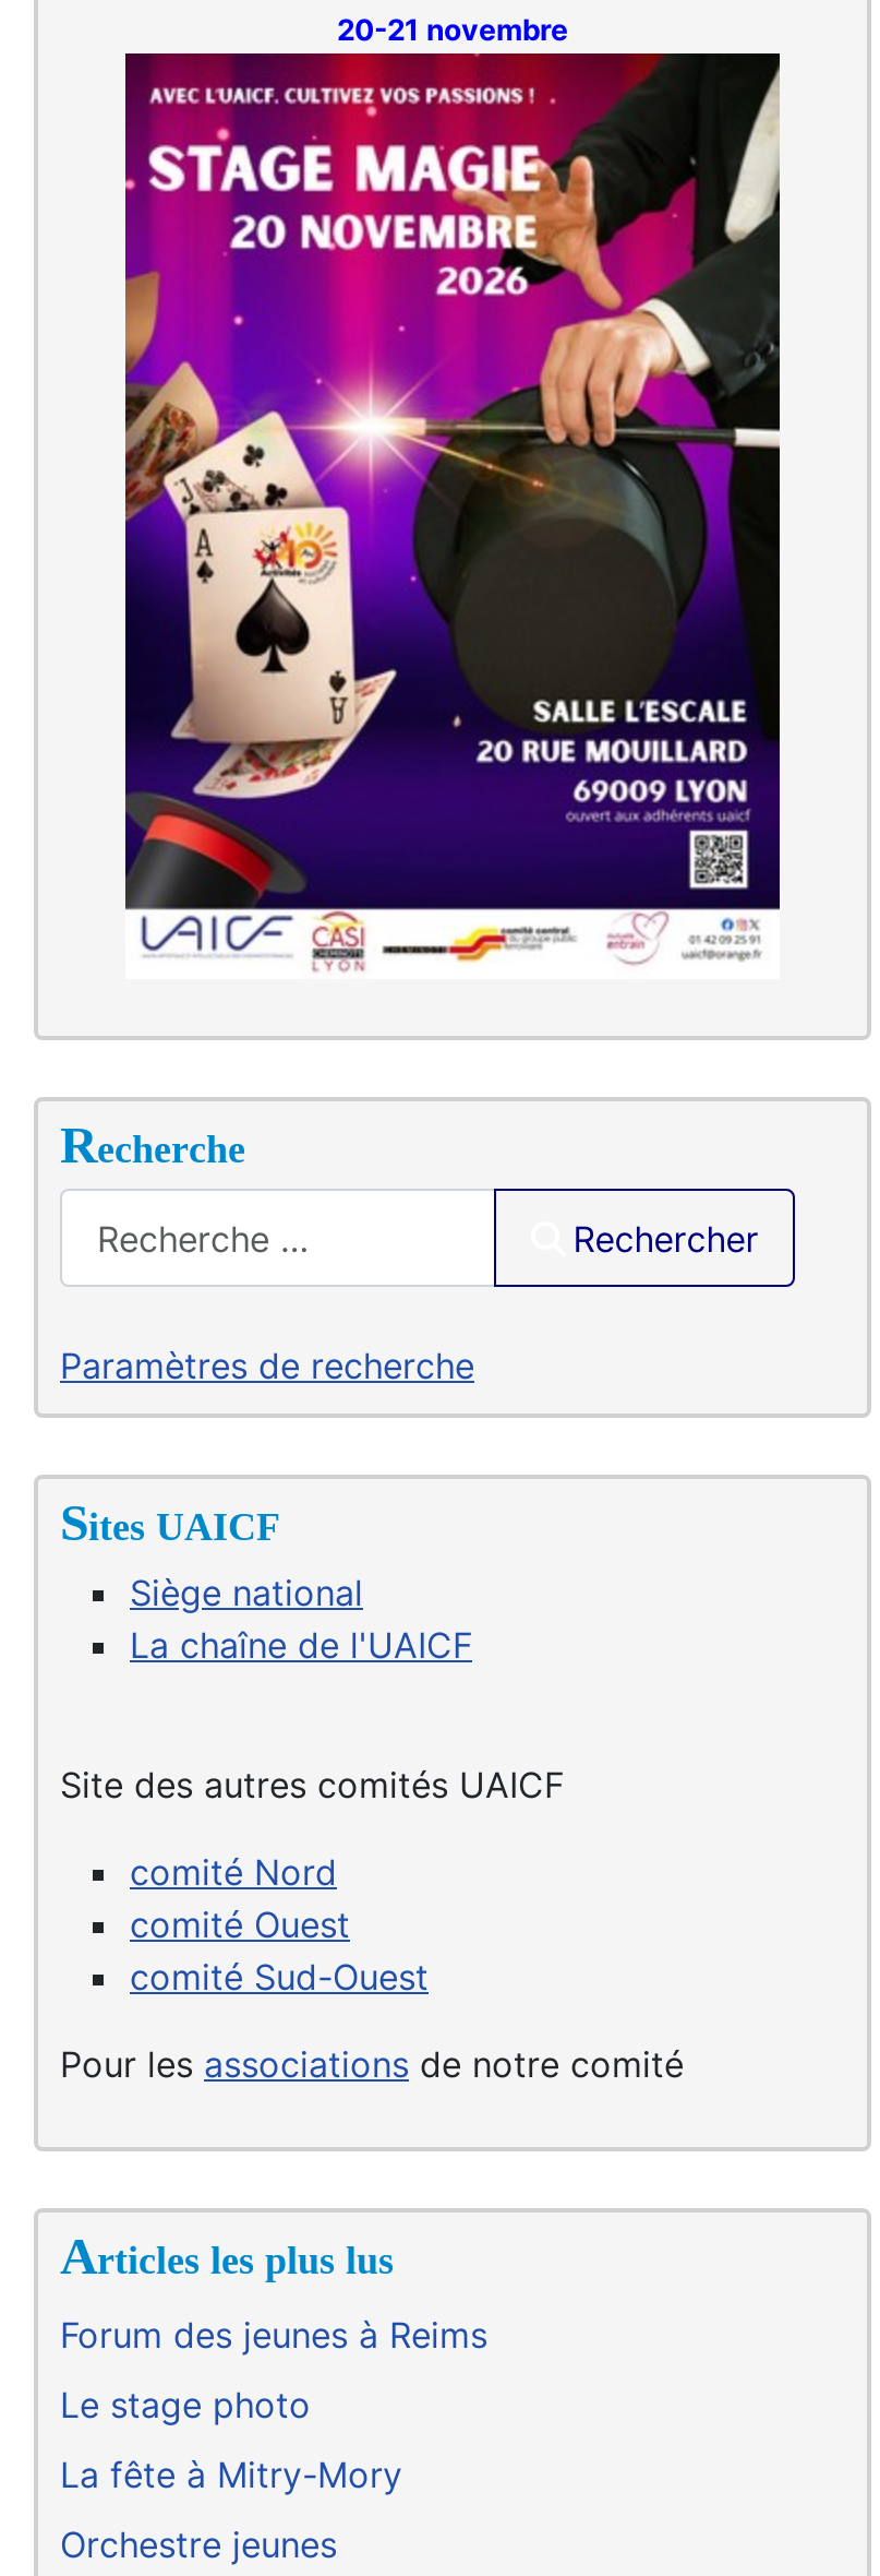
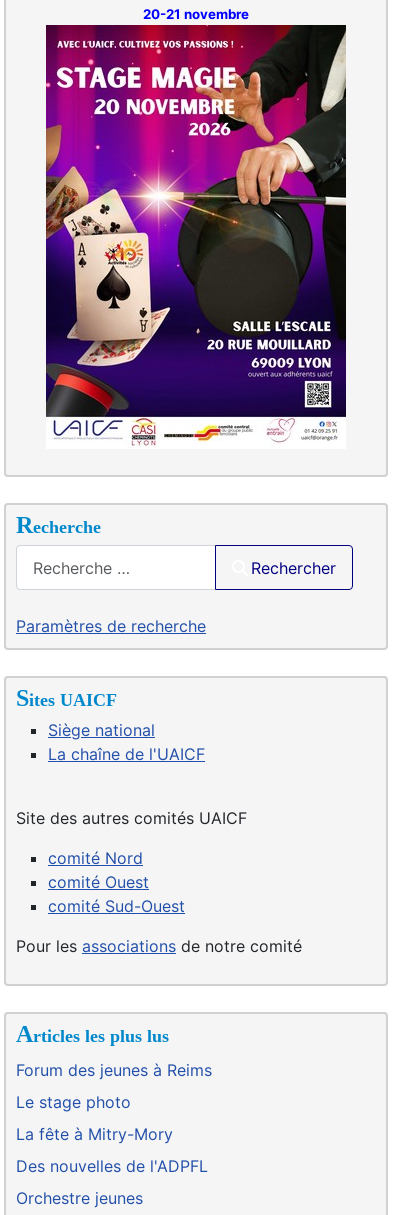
none -> [16,1156,208,1176] Des nouvelles de l'ADPFL

